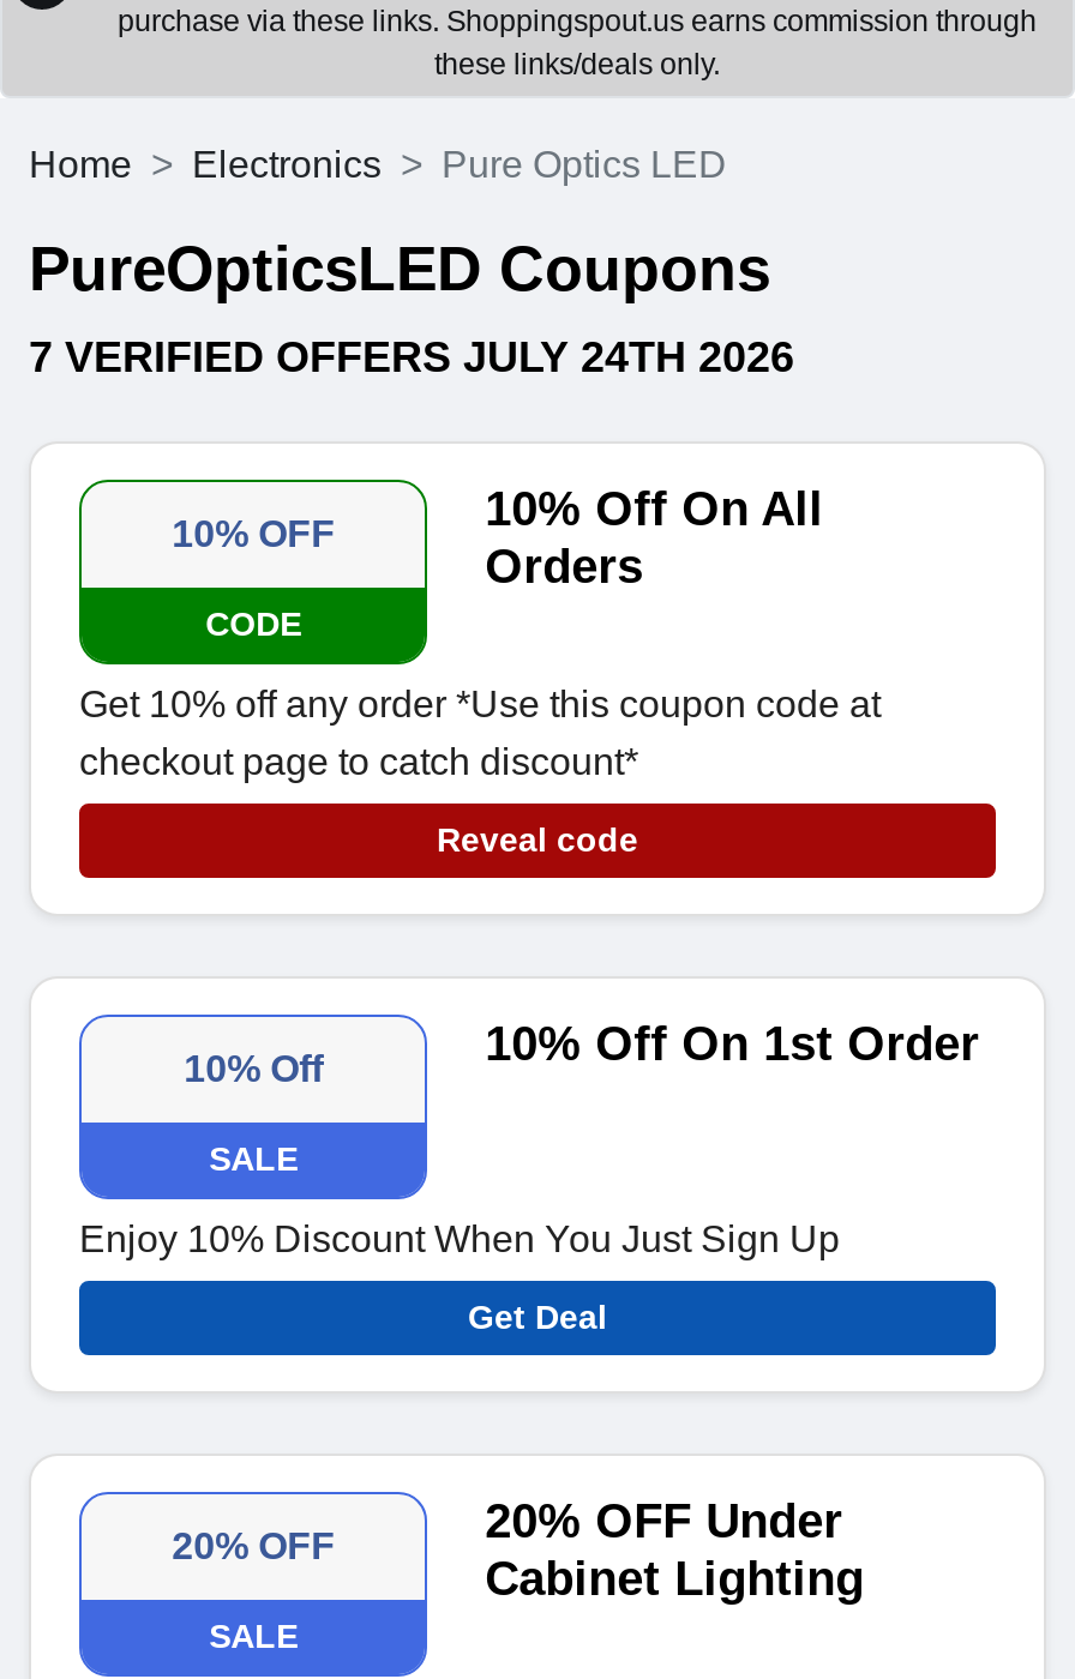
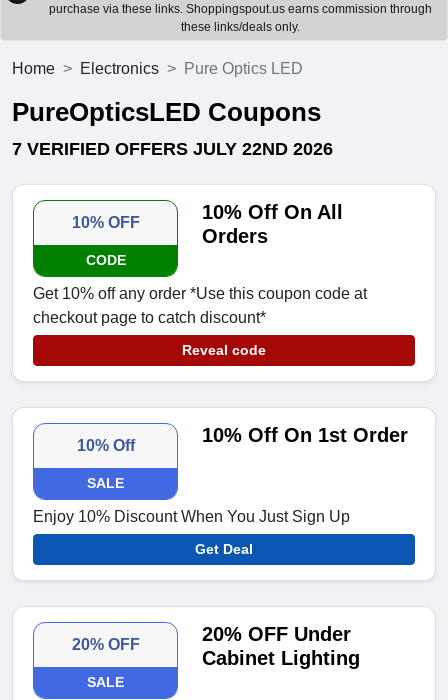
[29,334,794,382] 7 VERIFIED OFFERS JULY 24TH 2026 -> [12,139,333,159] 7 VERIFIED OFFERS JULY 22ND 2026

